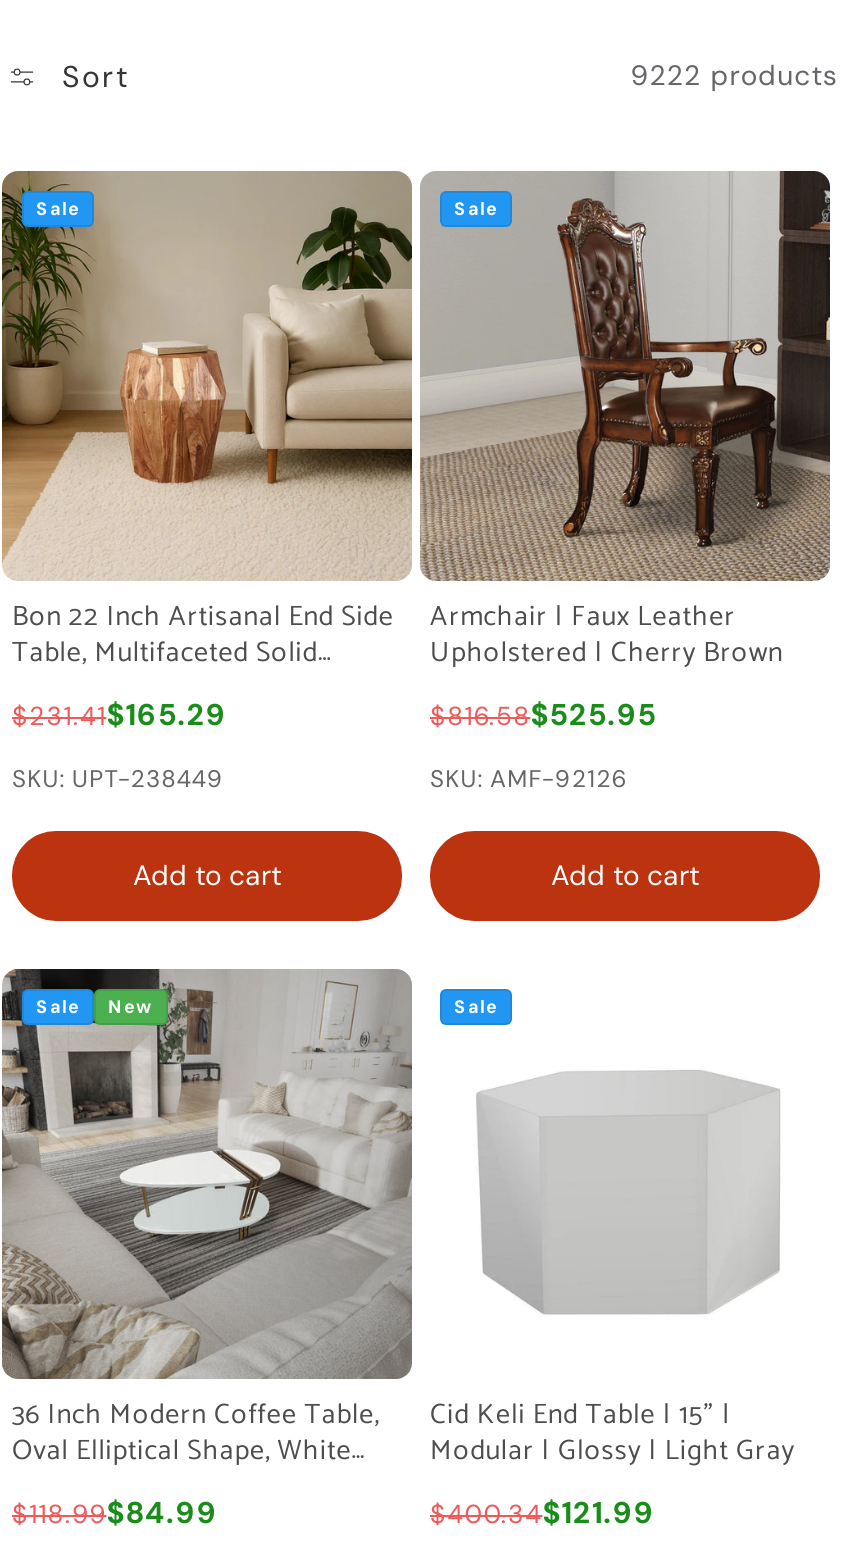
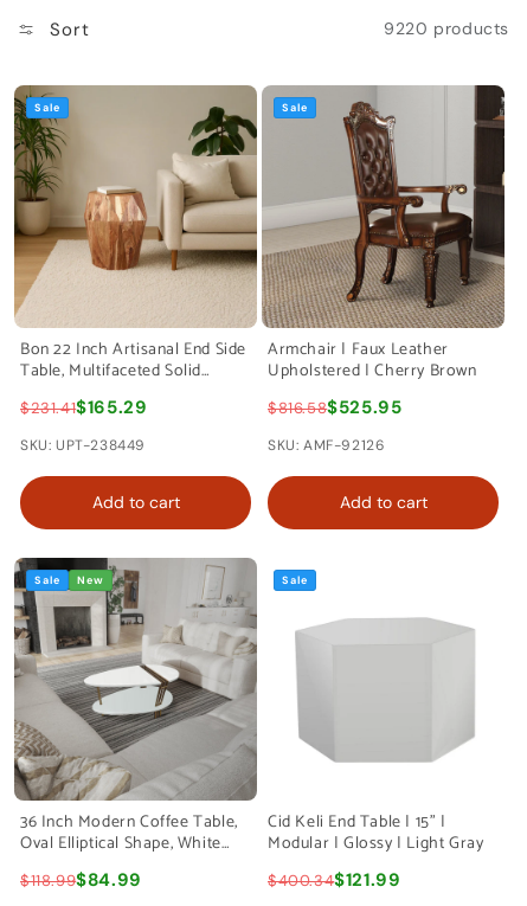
[630,57,838,93] 9222 products -> [384,18,509,40] 9220 products

